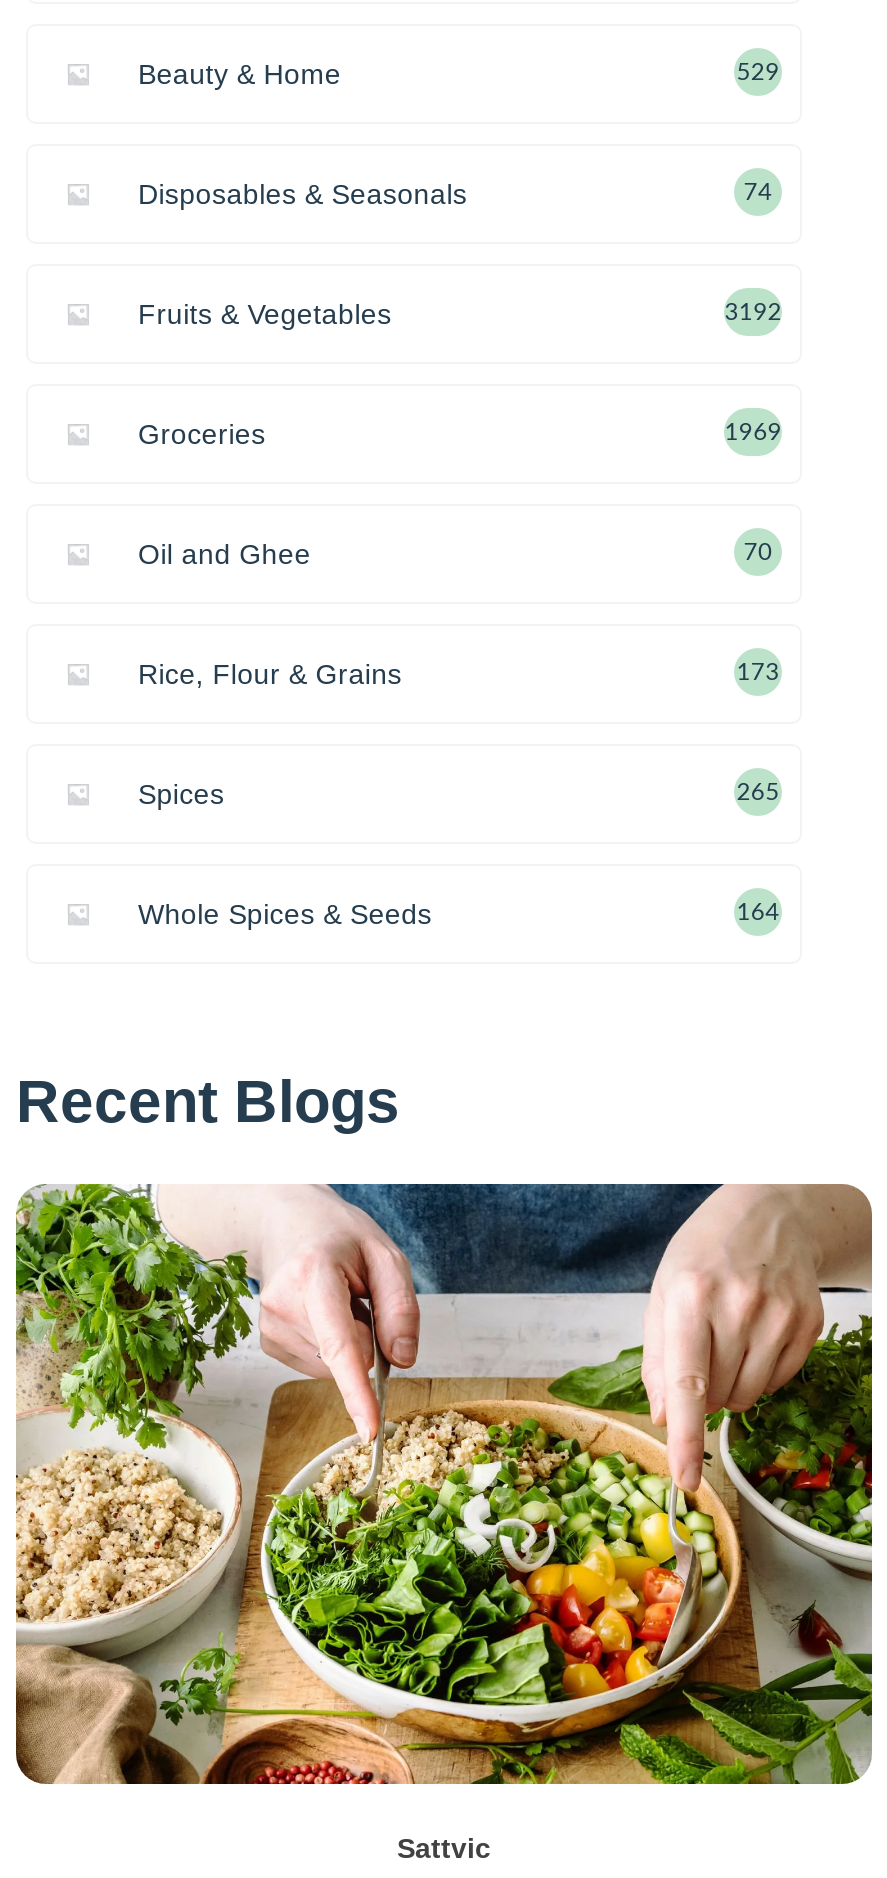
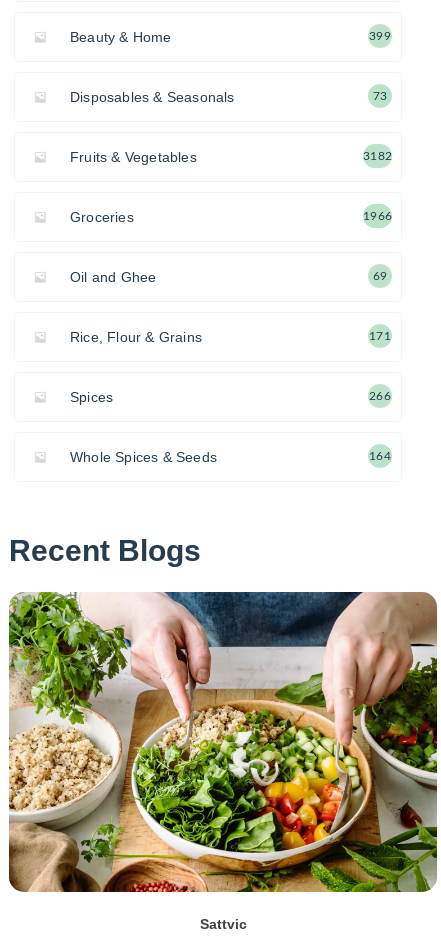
[736,60,780,84] 529 -> [369,30,391,42] 399
[744,180,772,204] 74 -> [373,90,387,102] 73
[724,300,782,324] 3192 -> [363,150,392,162] 3182
[724,420,782,444] 1969 -> [363,210,392,222] 1966
[744,540,772,564] 70 -> [373,270,387,282] 69
[736,660,780,684] 173 -> [369,330,391,342] 171
[736,780,780,804] 265 -> [369,390,391,402] 266

